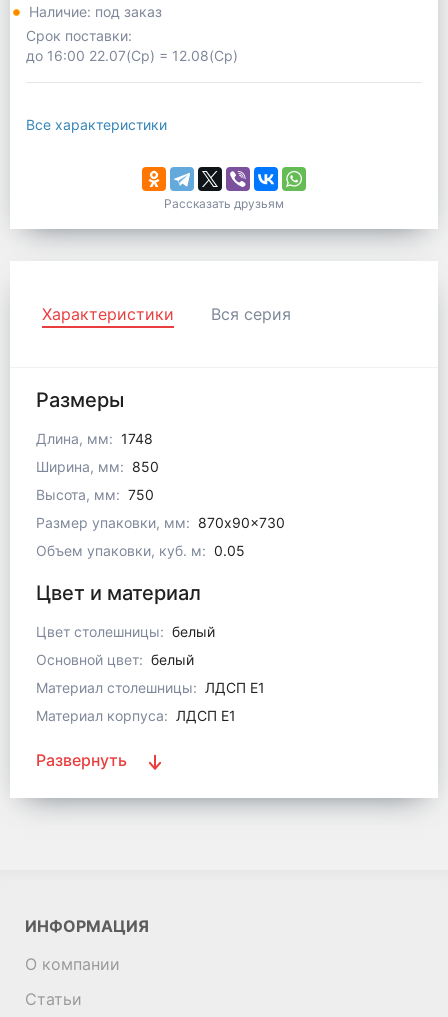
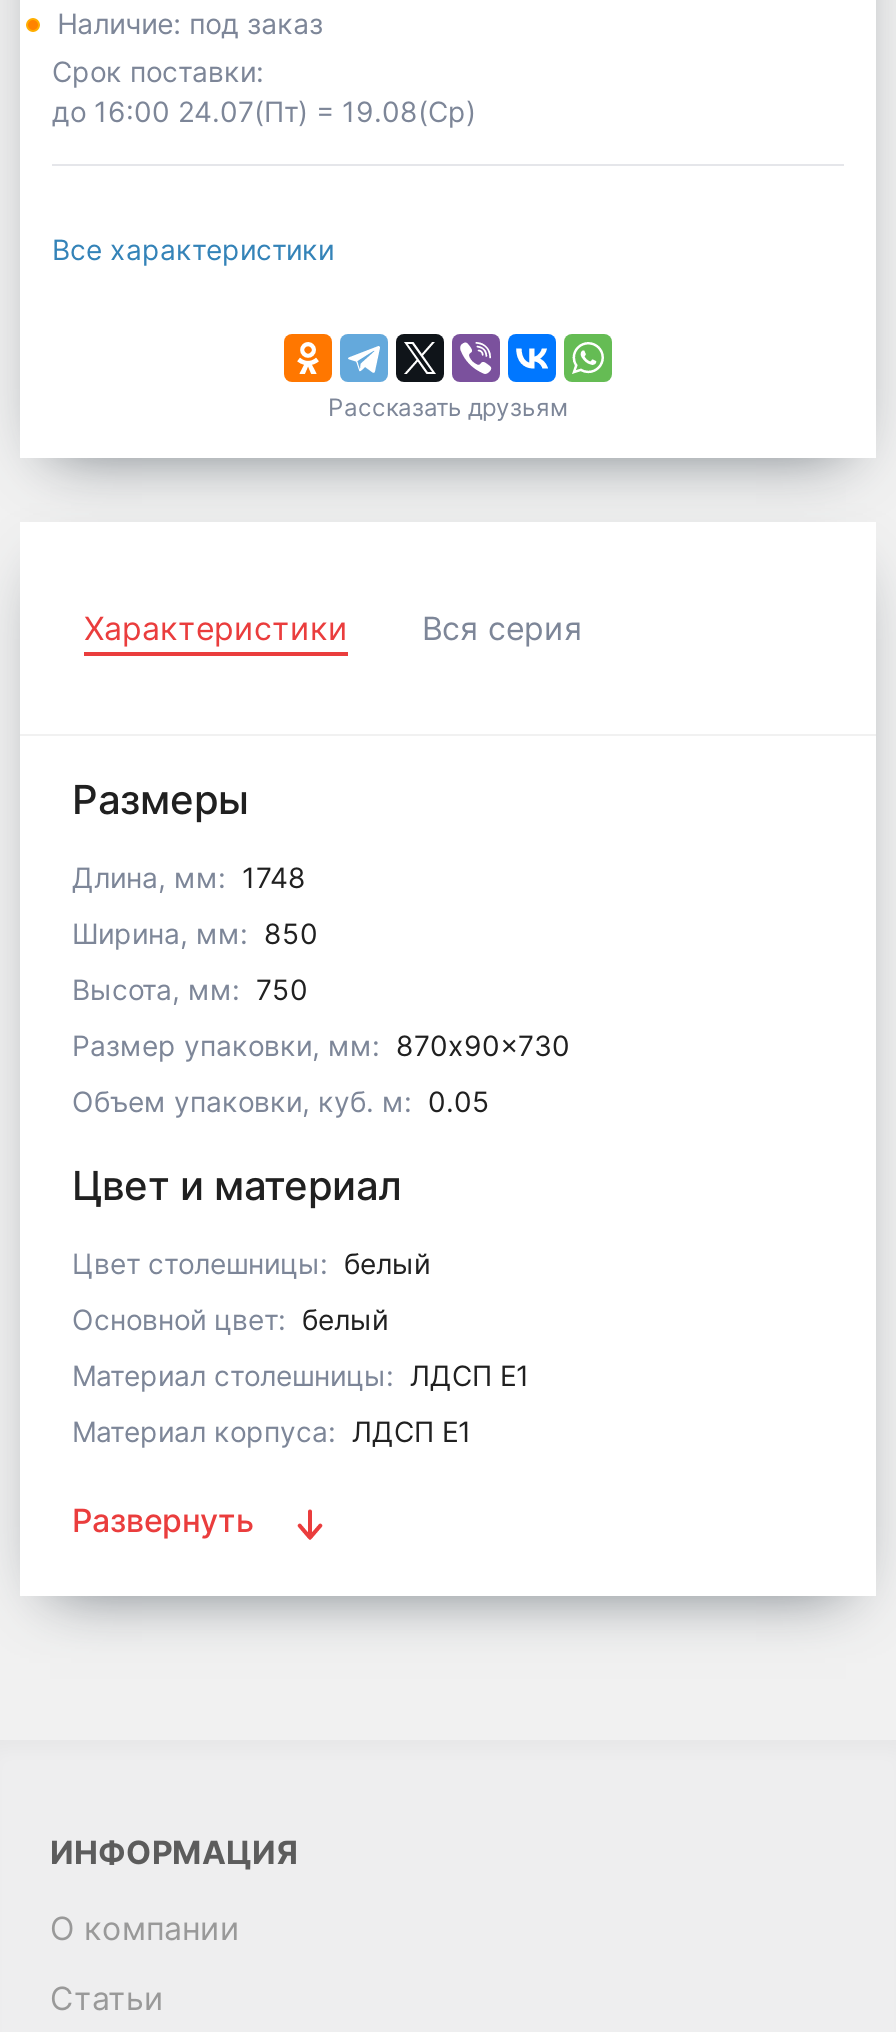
[26,47,238,64] до 16:00 22.07(Ср) = 12.08(Ср) -> [52,95,476,129] до 16:00 24.07(Пт) = 19.08(Ср)

